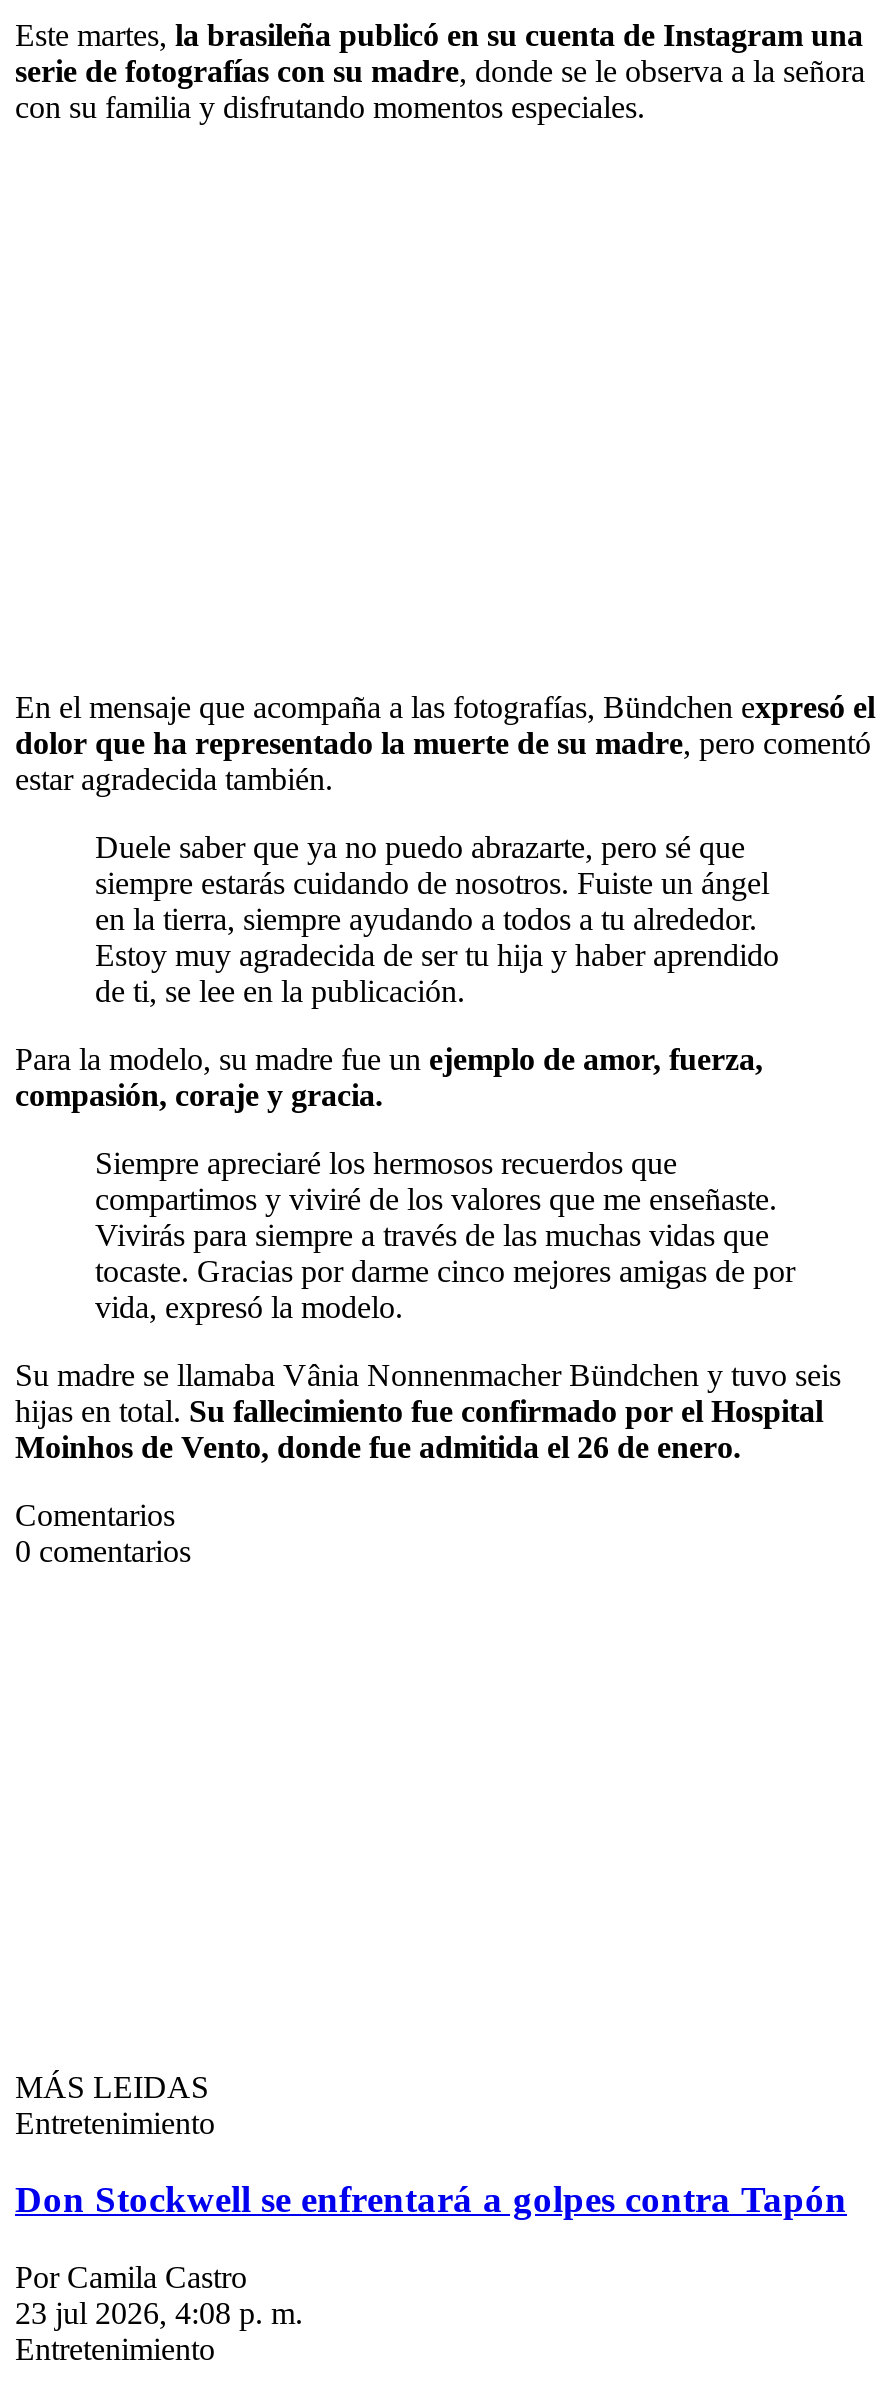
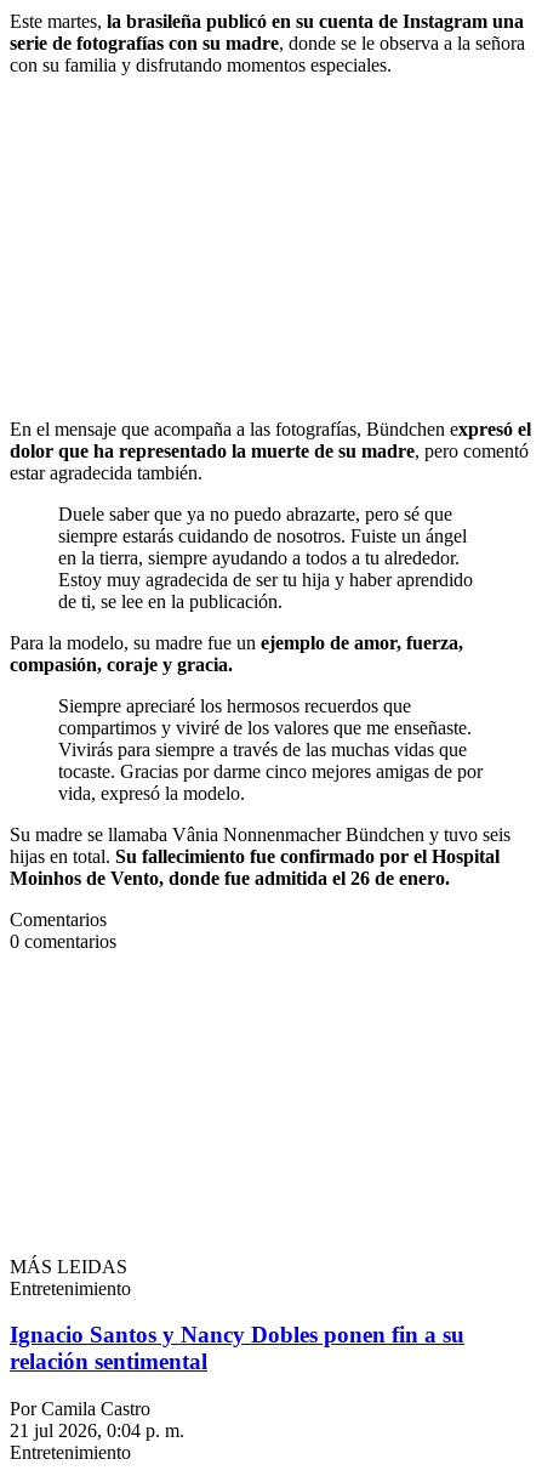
[15,2179,847,2221] Don Stockwell se enfrentará a golpes contra Tapón -> [10,1322,464,1375] Ignacio Santos y Nancy Dobles ponen fin a su | relación sentimental
[15,2296,303,2330] 23 jul 2026, 4:08 p. m. -> [10,1420,184,1441] 21 jul 2026, 0:04 p. m.

